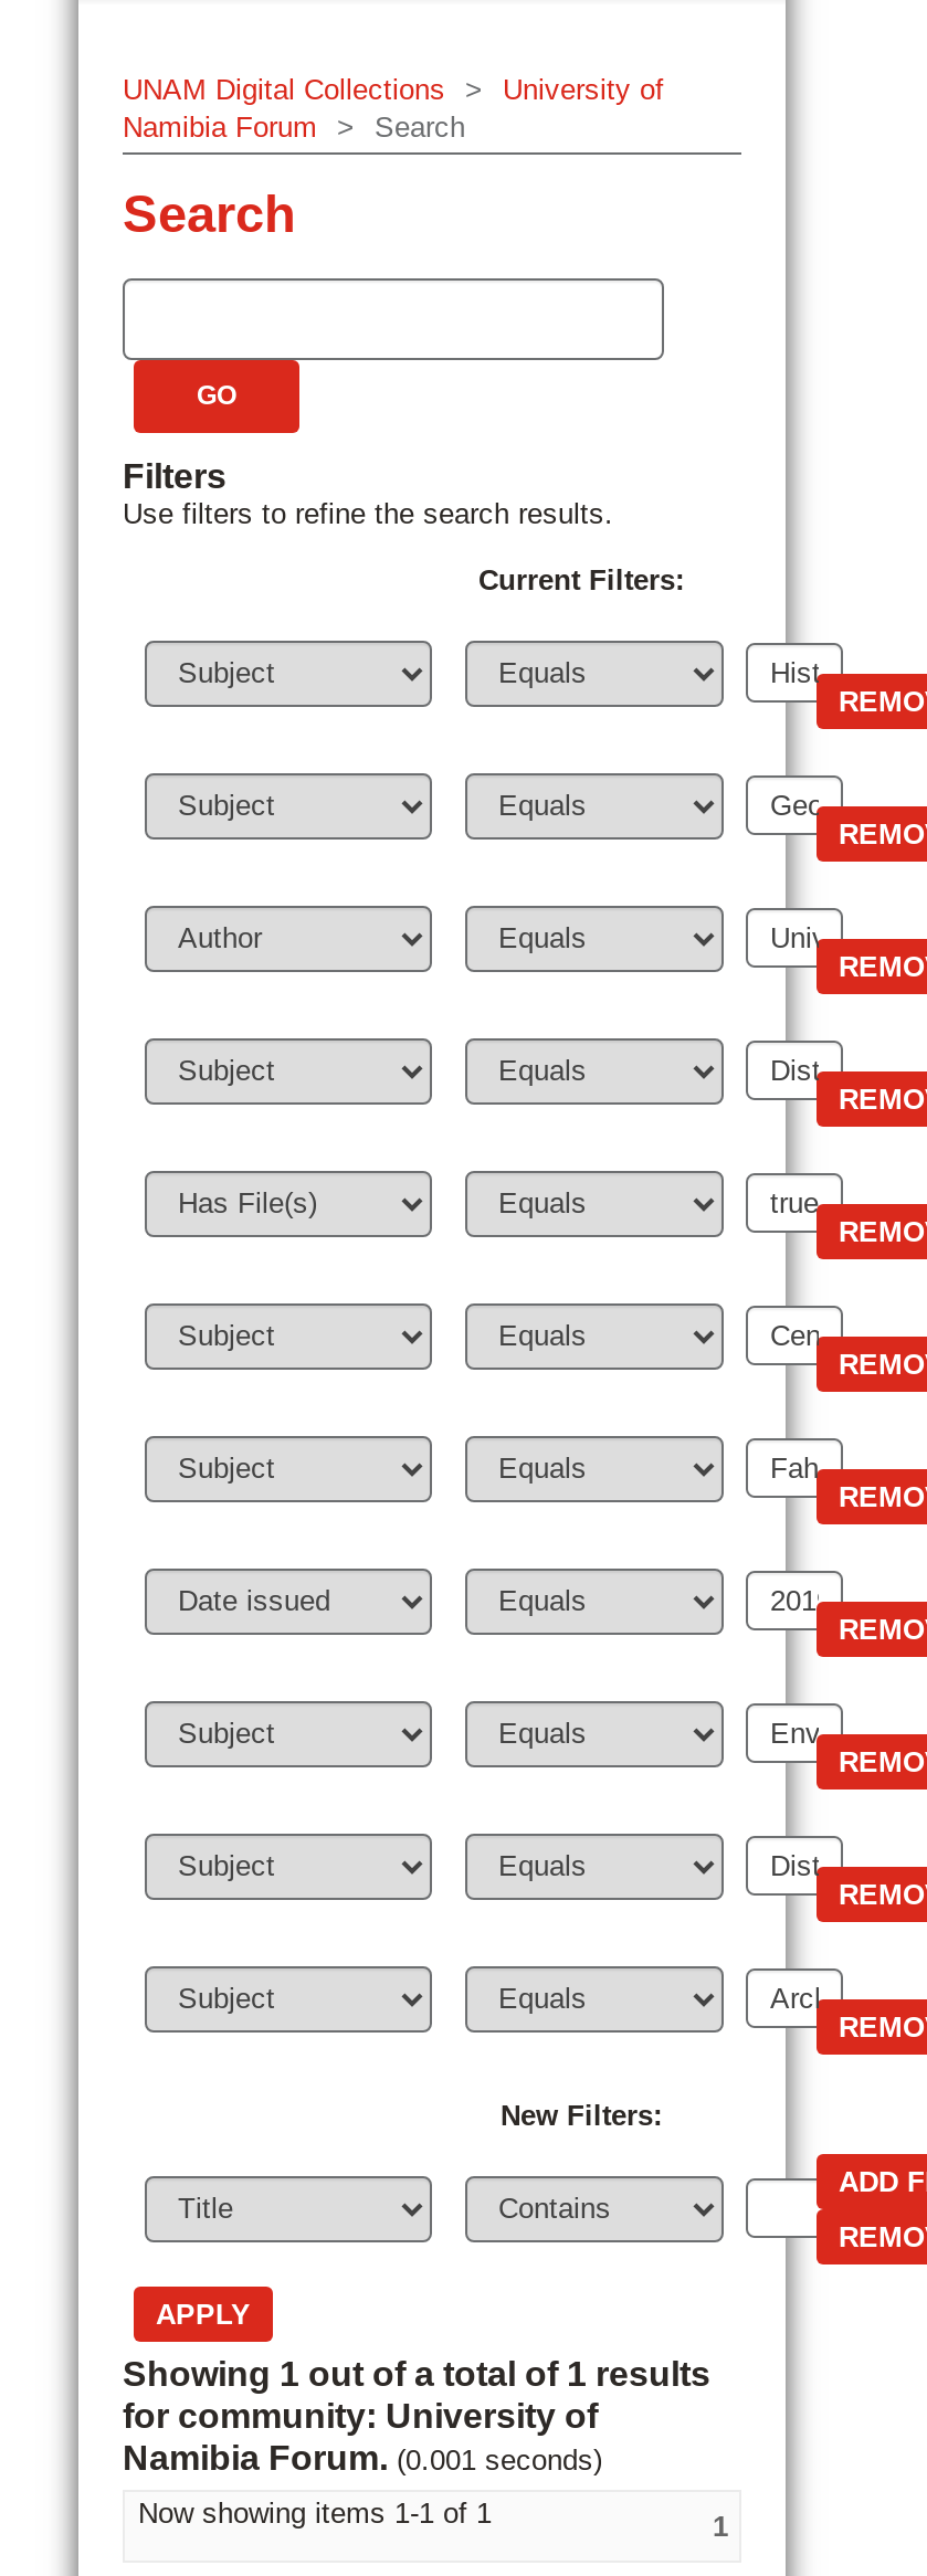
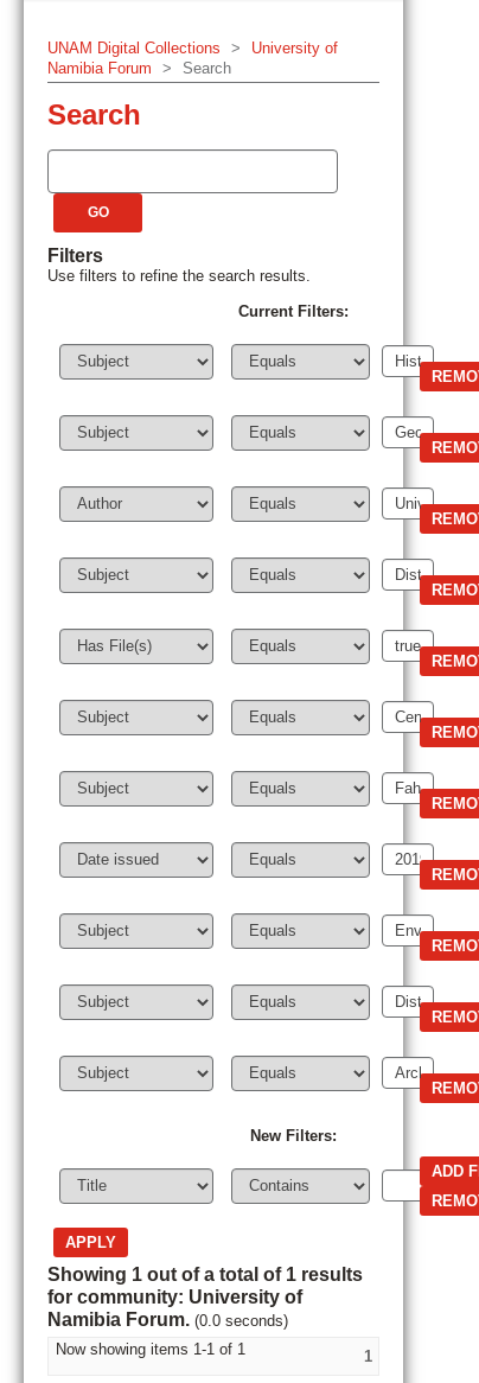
[123,2438,602,2476] Namibia Forum. (0.001 seconds) -> [47,1309,288,1329] Namibia Forum. (0.0 seconds)

